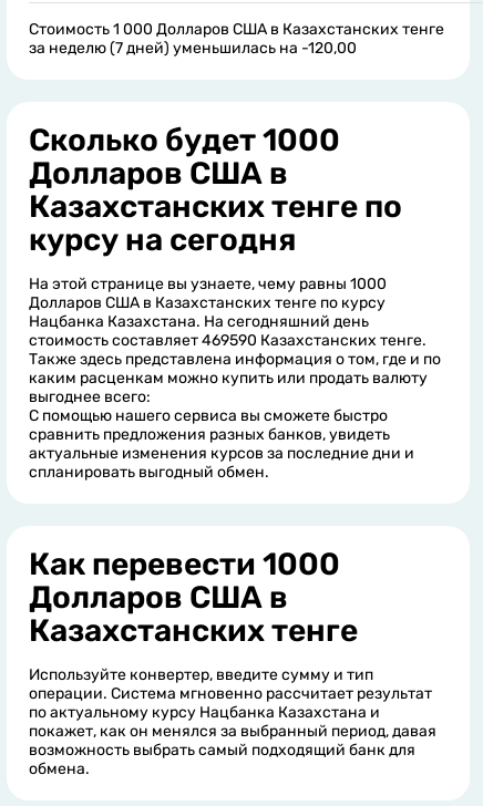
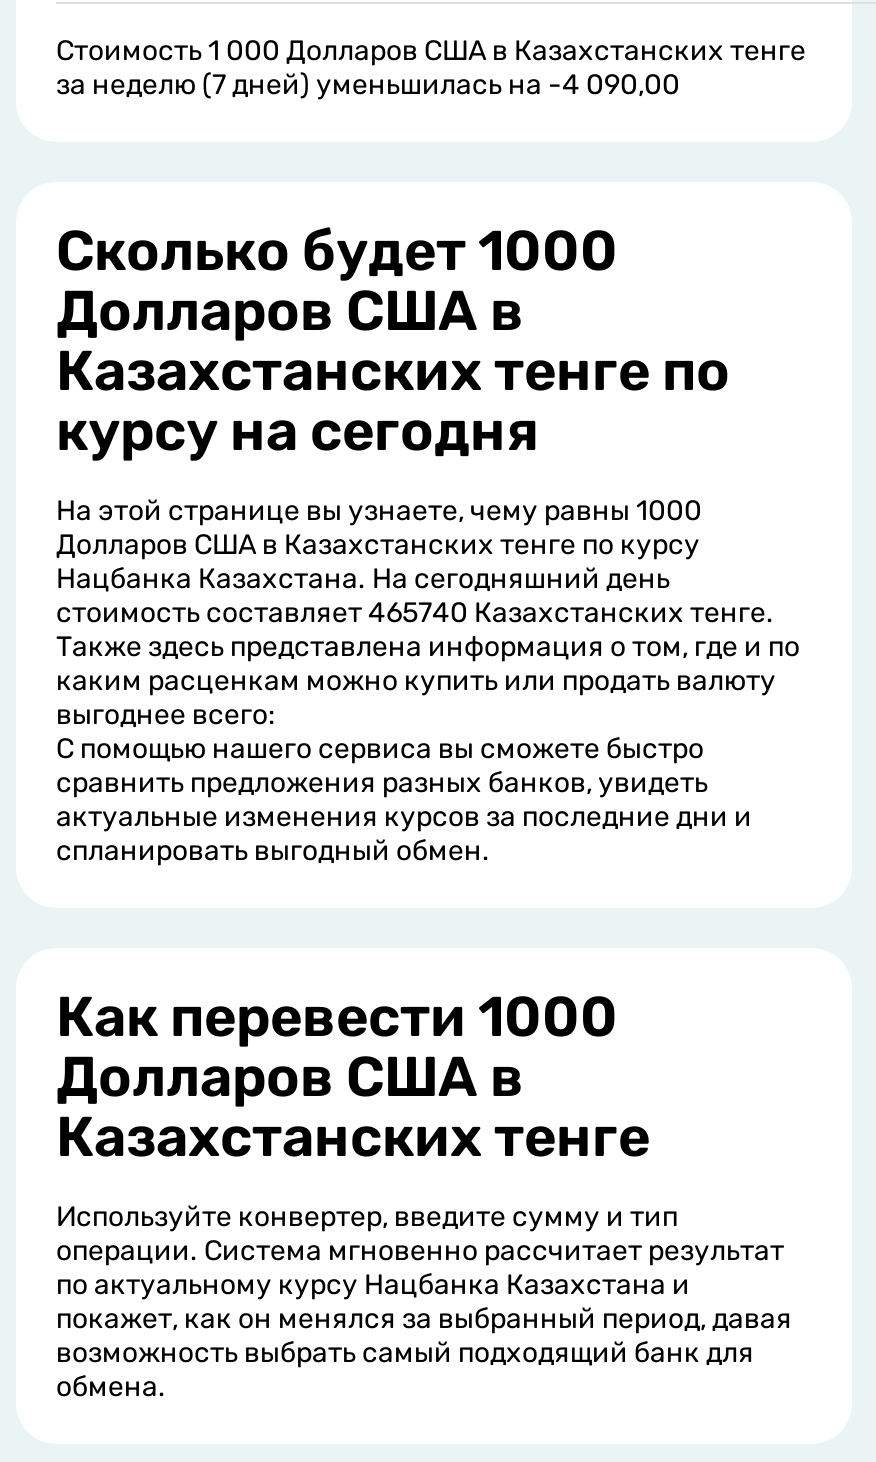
[29,39,357,58] за неделю (7 дней) уменьшилась на -120,00 -> [56,68,680,102] за неделю (7 дней) уменьшилась на -4 090,00
[29,331,427,350] стоимость составляет 469590 Казахстанских тенге. -> [56,596,774,630] стоимость составляет 465740 Казахстанских тенге.

